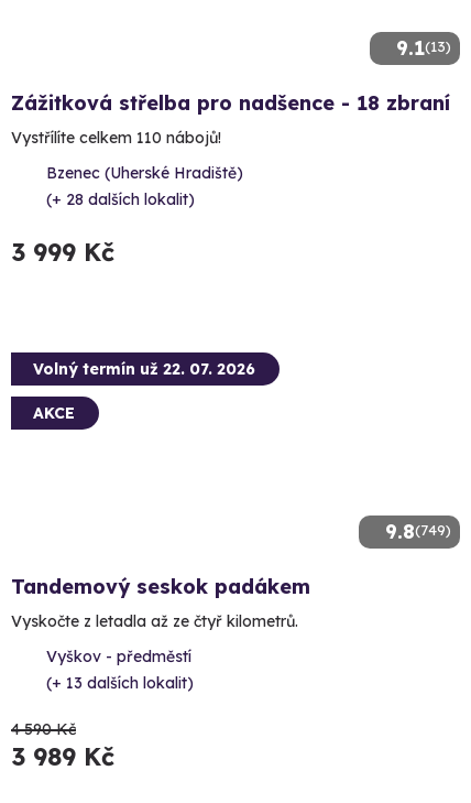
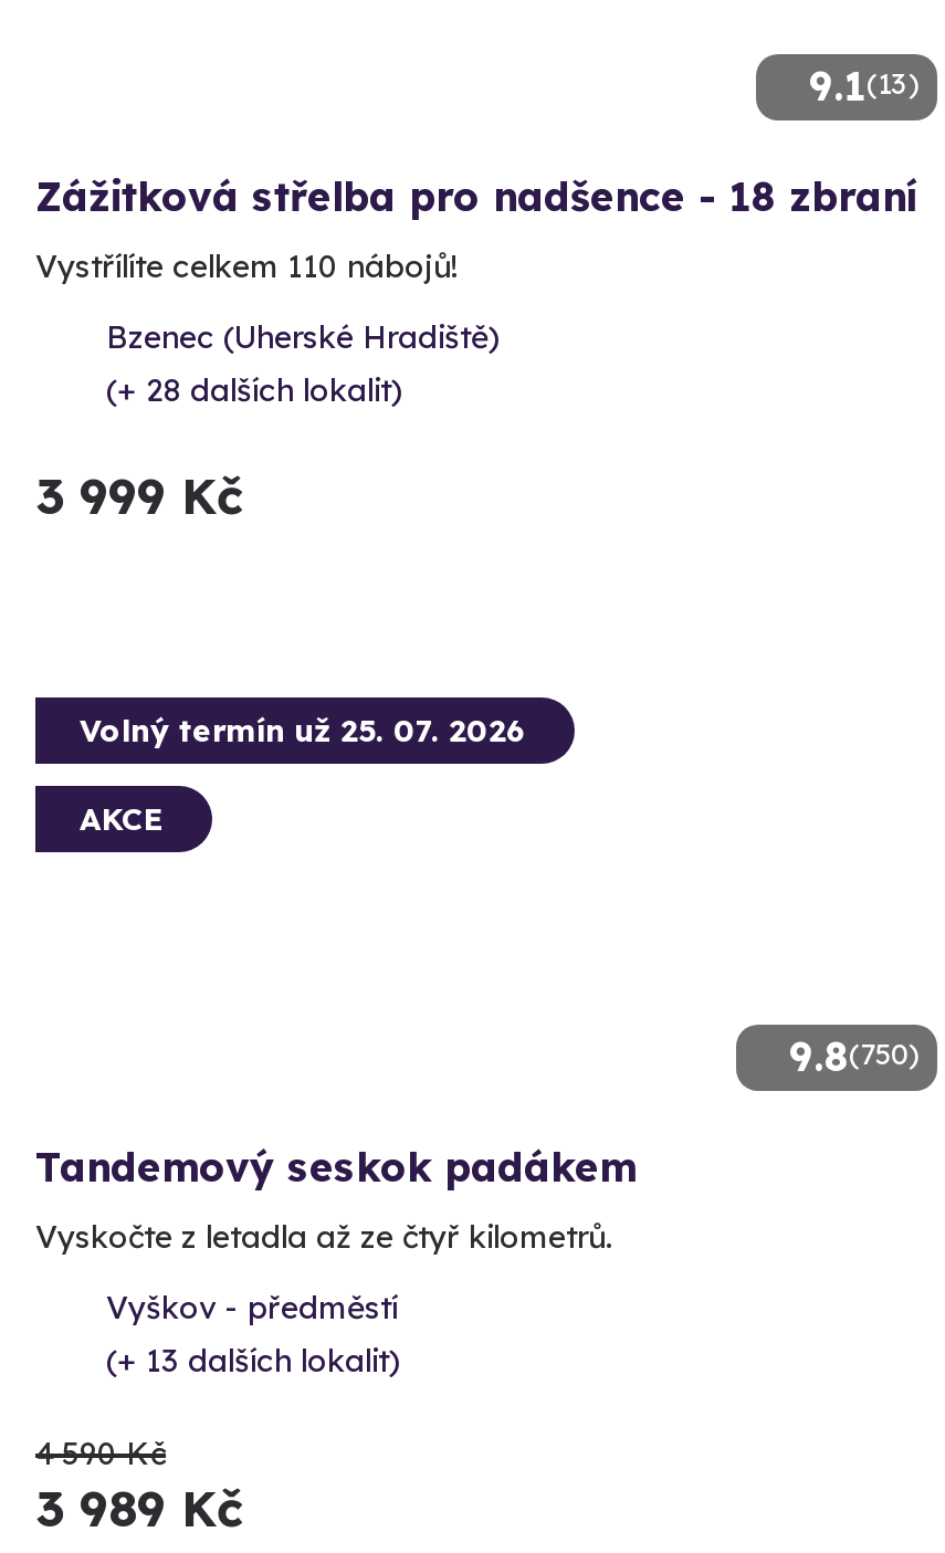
[33,359,255,378] Volný termín už 22. 07. 2026 -> [80,710,526,750] Volný termín už 25. 07. 2026
[385,518,451,544] 9.8(749) -> [789,1031,920,1081] 9.8(750)

